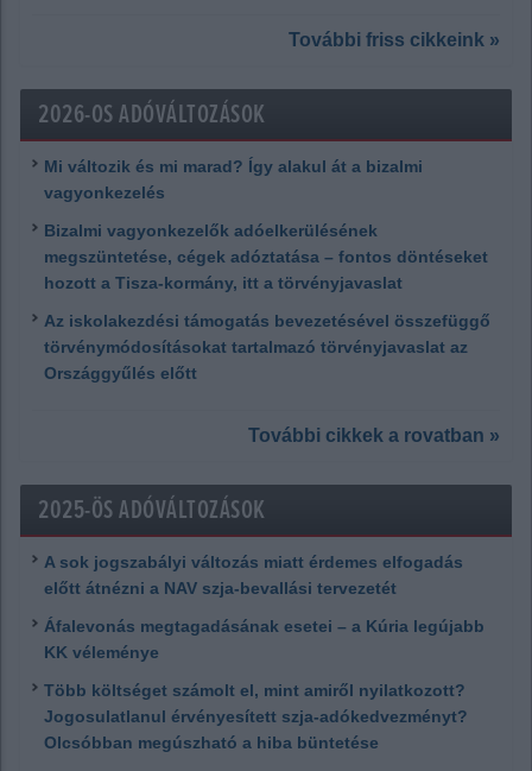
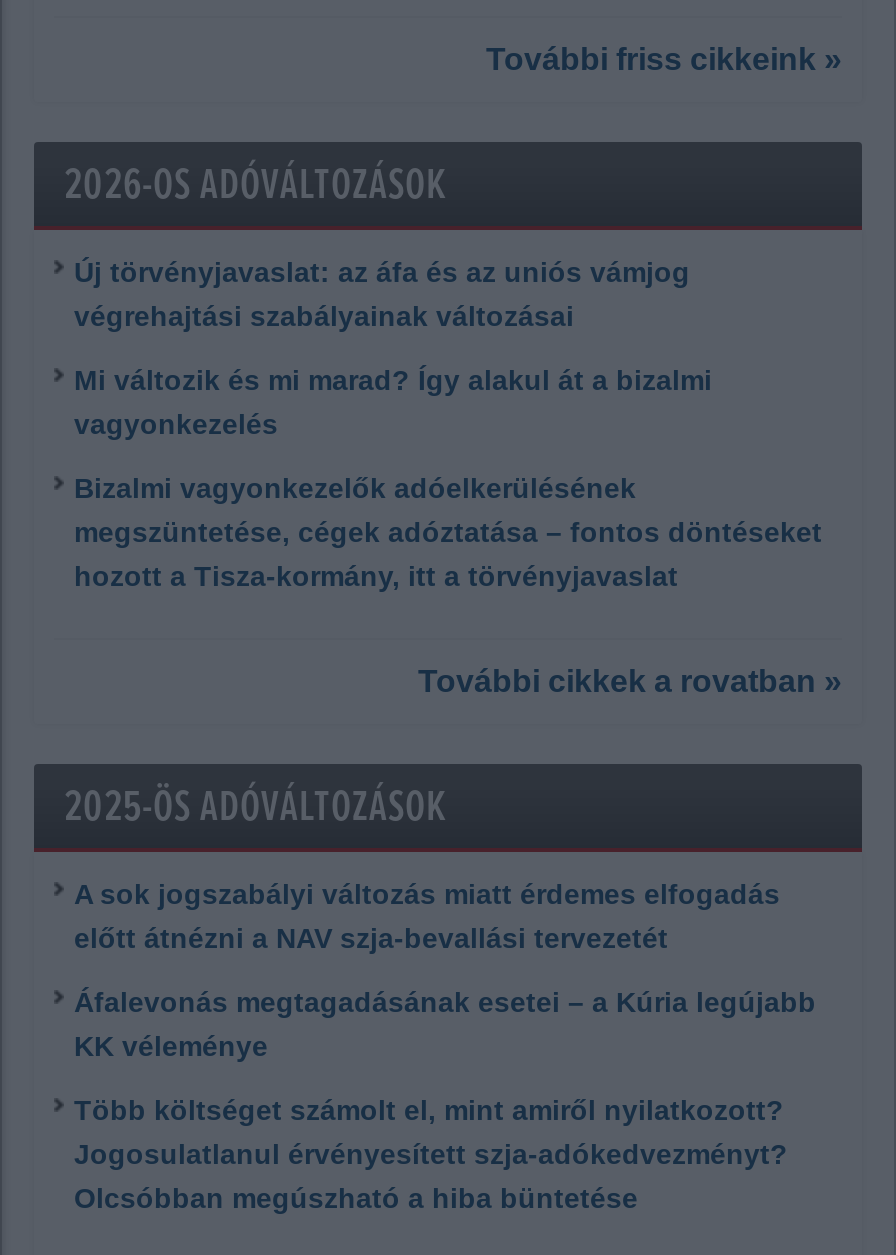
none -> [74,256,690,332] Új törvényjavaslat: az áfa és az uniós vámjog | végrehajtási szabályainak változásai
moved [44,157,488,292] -> [74,364,822,592]: Mi változik és mi marad? Így alakul át a bizalmi | vagyonkezelés | Bizalmi vagyonkezelők adóelkerülésének | megszüntetése, cégek adóztatása – fontos döntéseket | hozott a Tisza-kormány, itt a törvényjavaslat
[44,311,490,383] Az iskolakezdési támogatás bevezetésével összefüggő | törvénymódosításokat tartalmazó törvényjavaslat az | Országgyűlés előtt -> none

